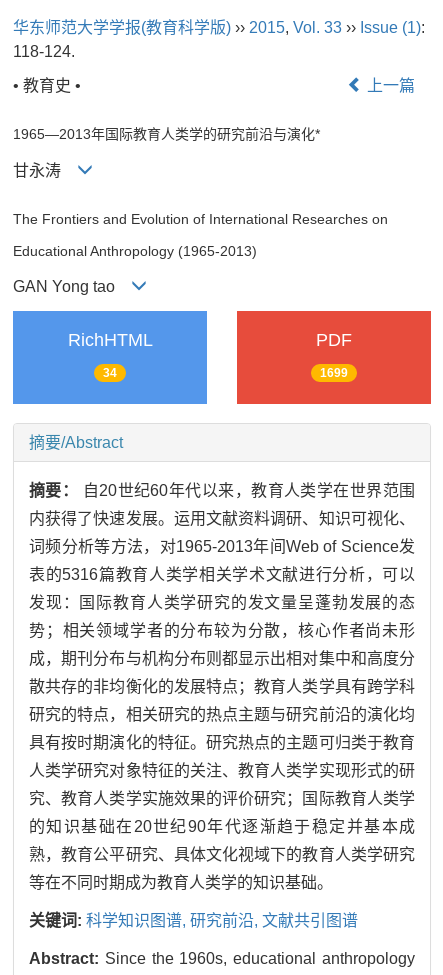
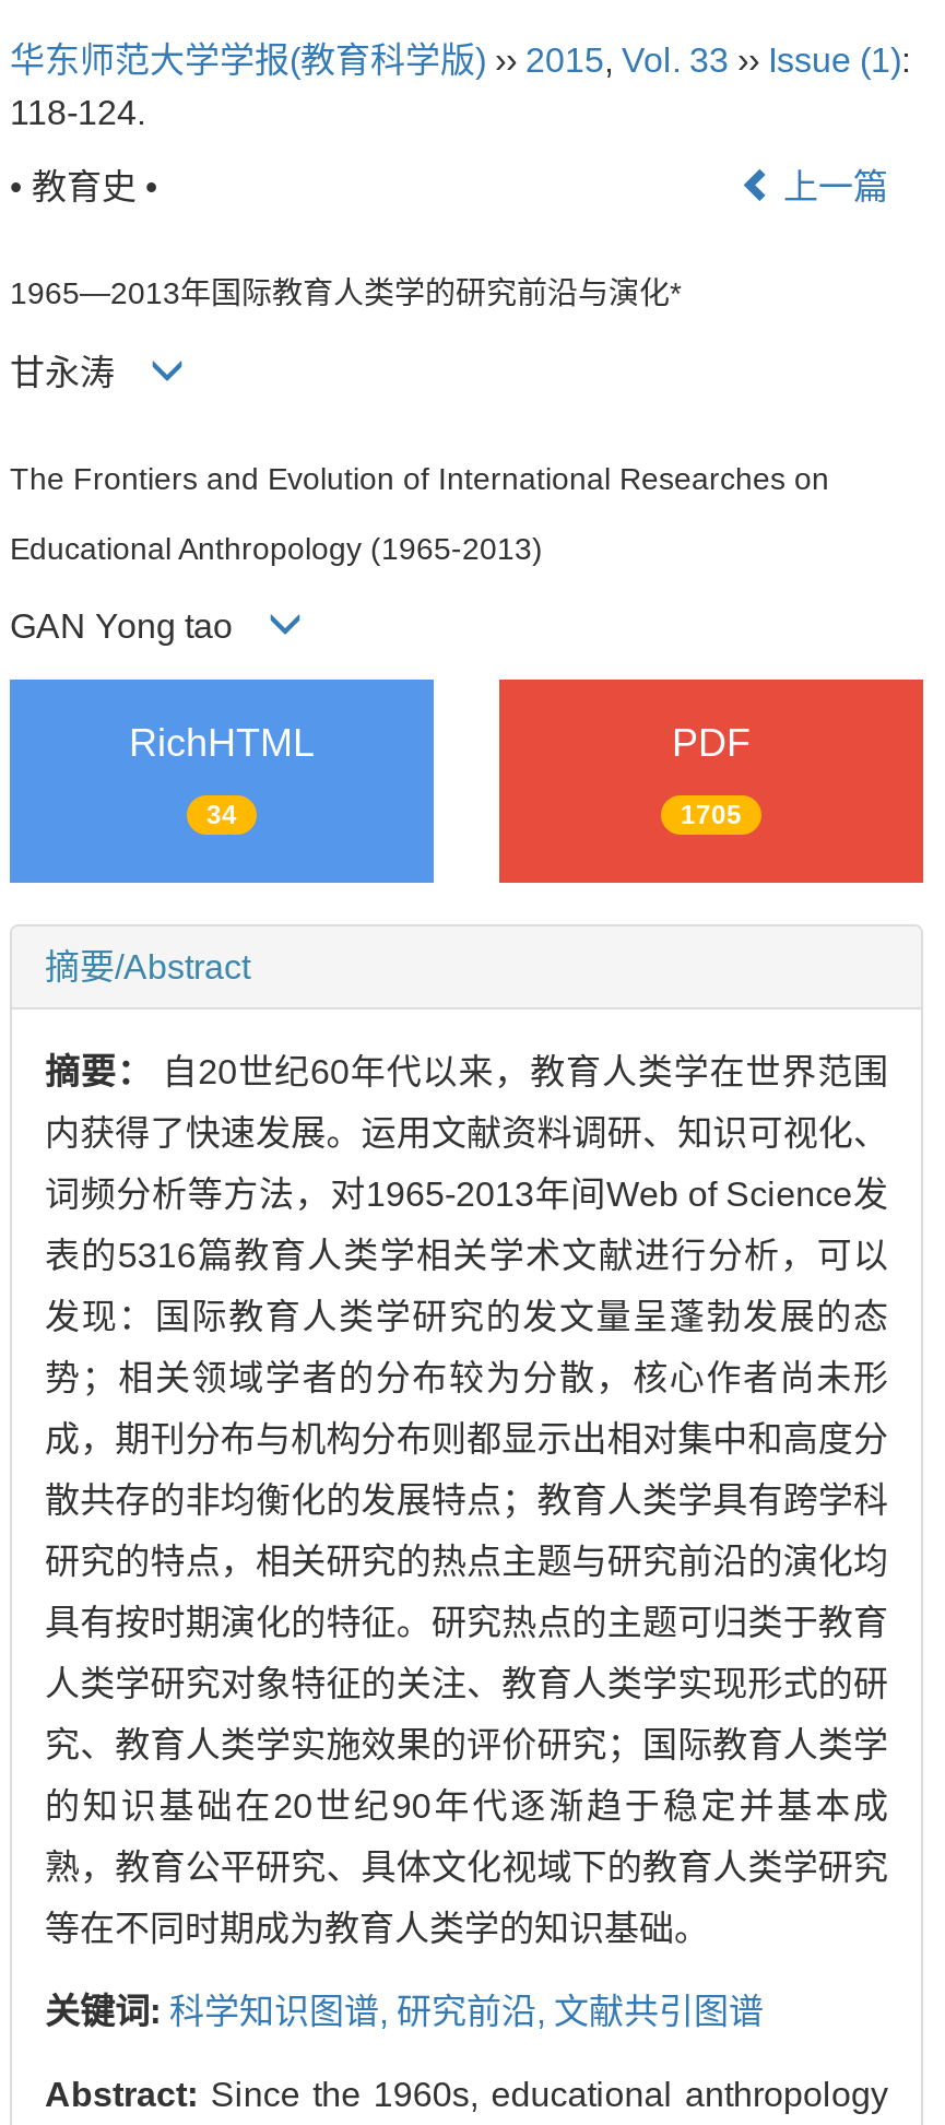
[320,366,348,380] 1699 -> [681,800,742,831] 1705

